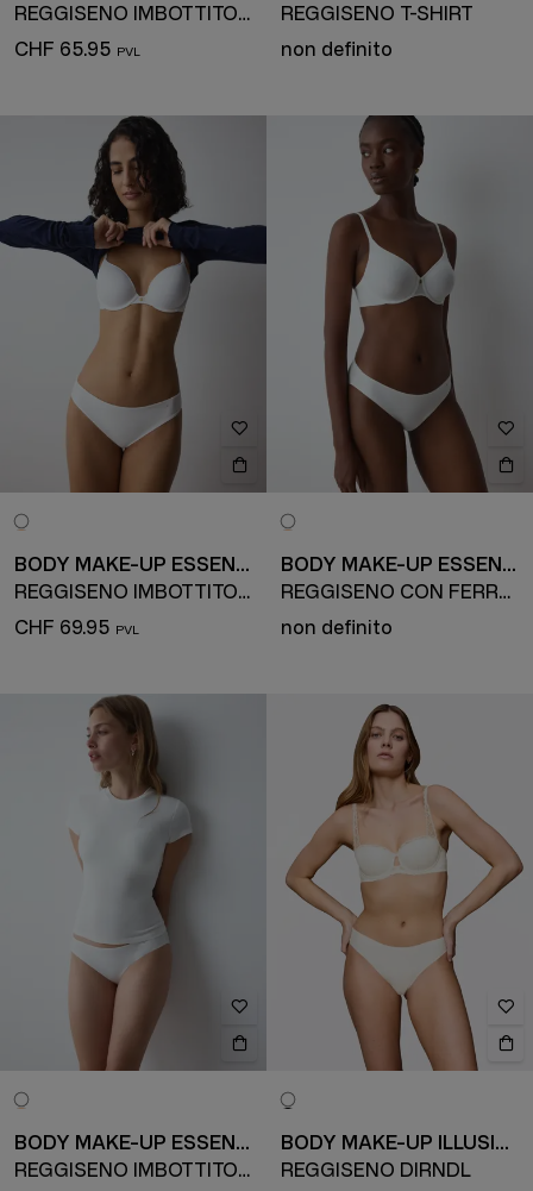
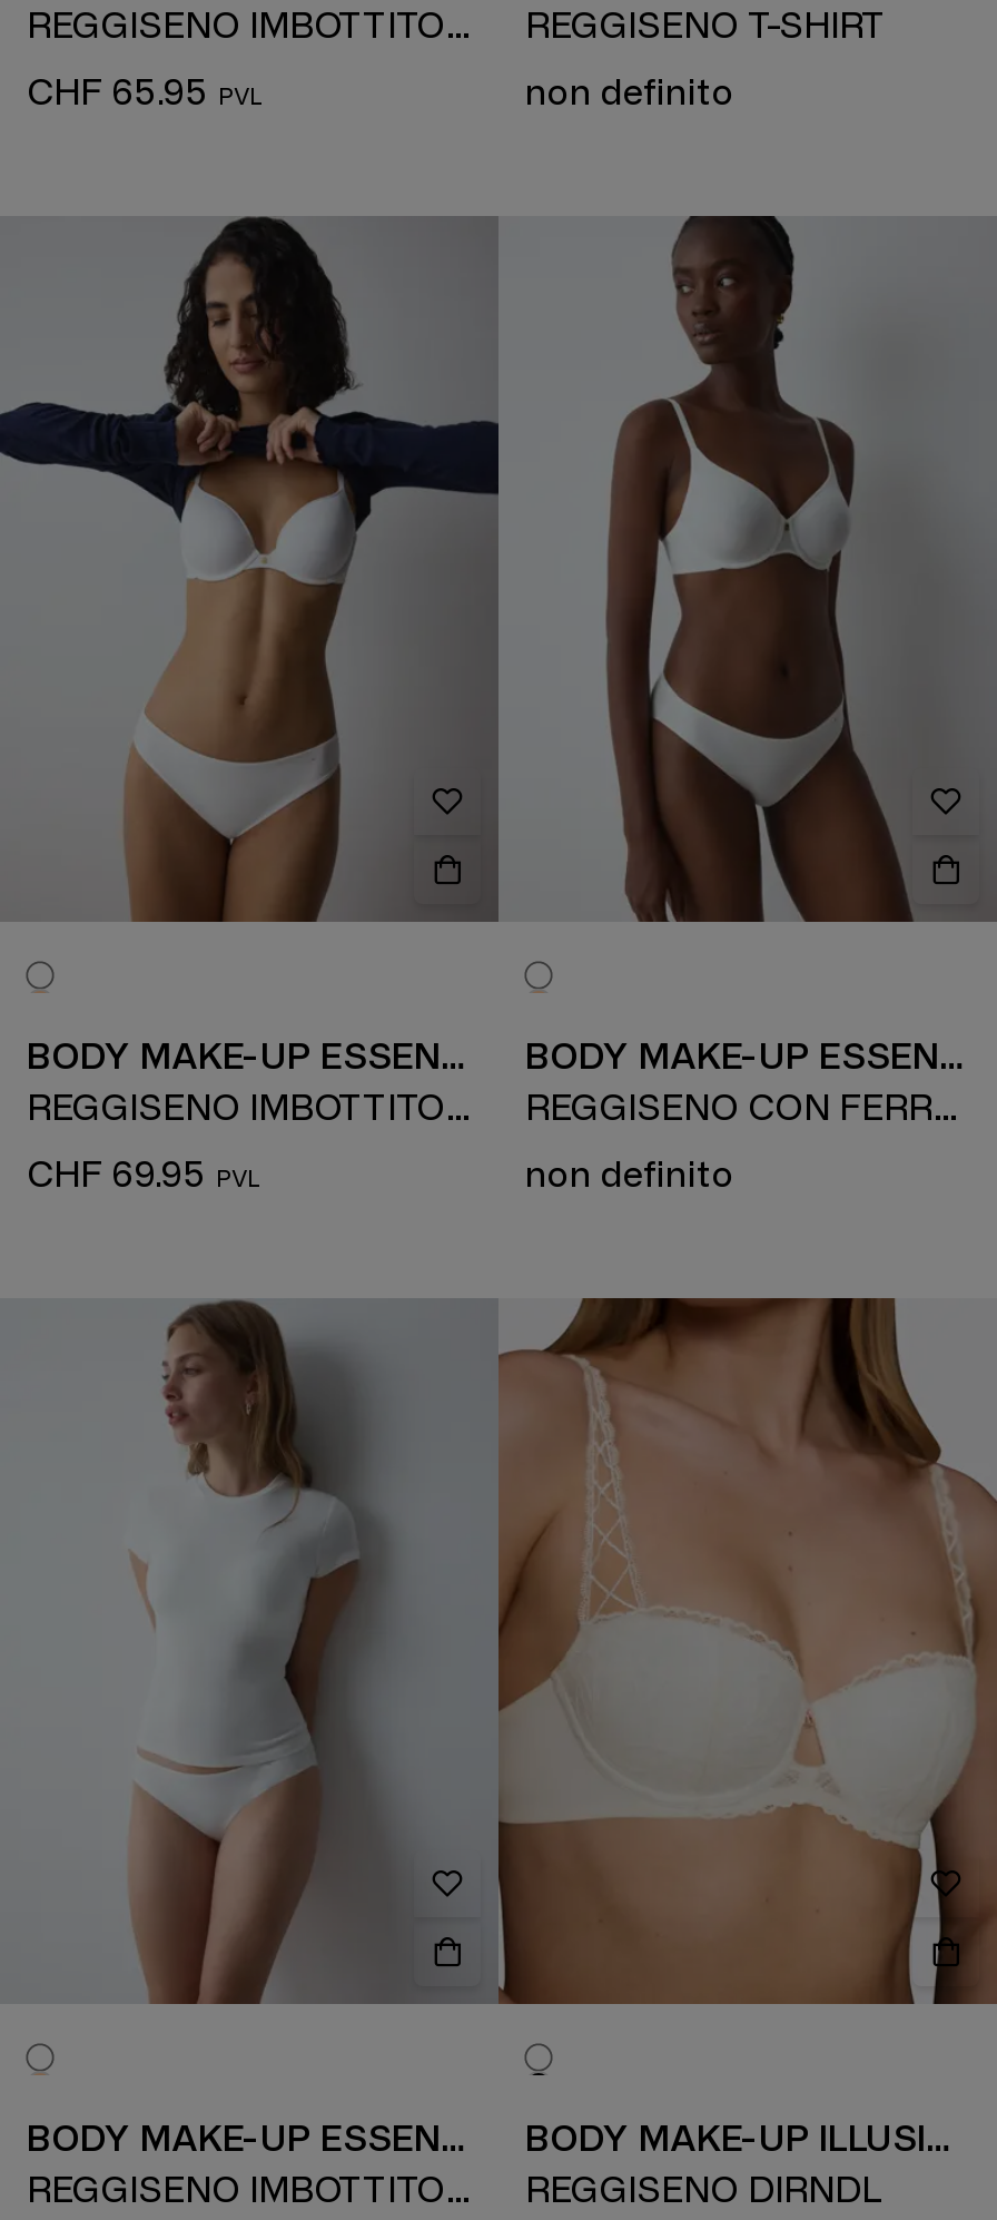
[266,694,529,1072] [image] -> [496,1296,990,2006] [image]

